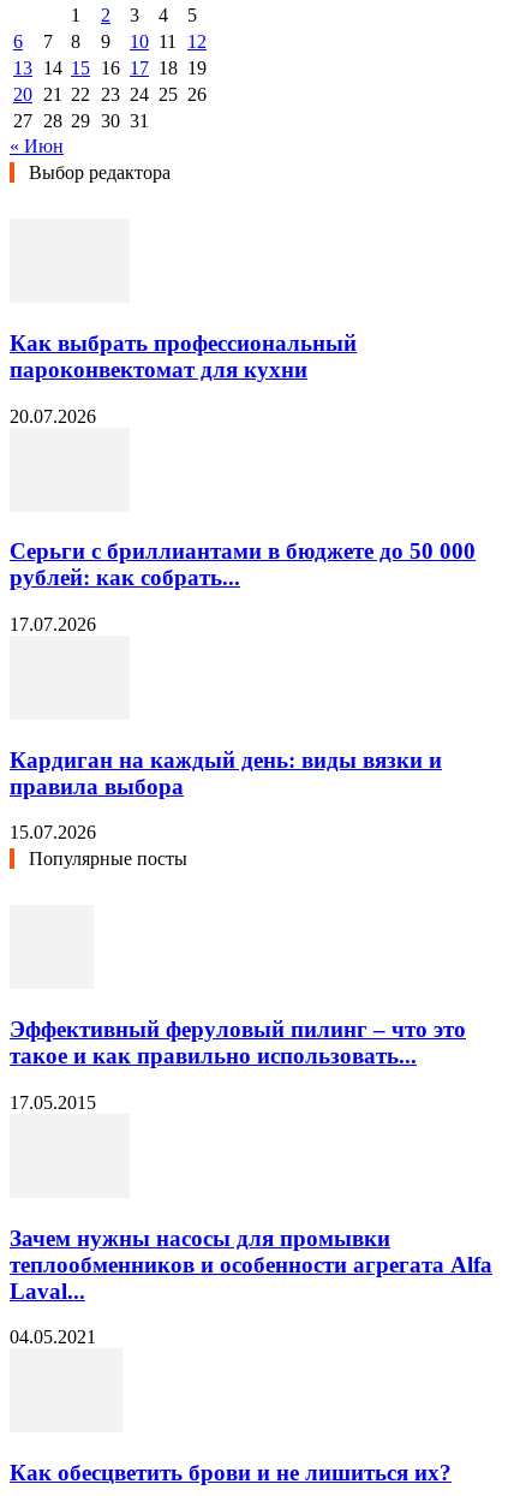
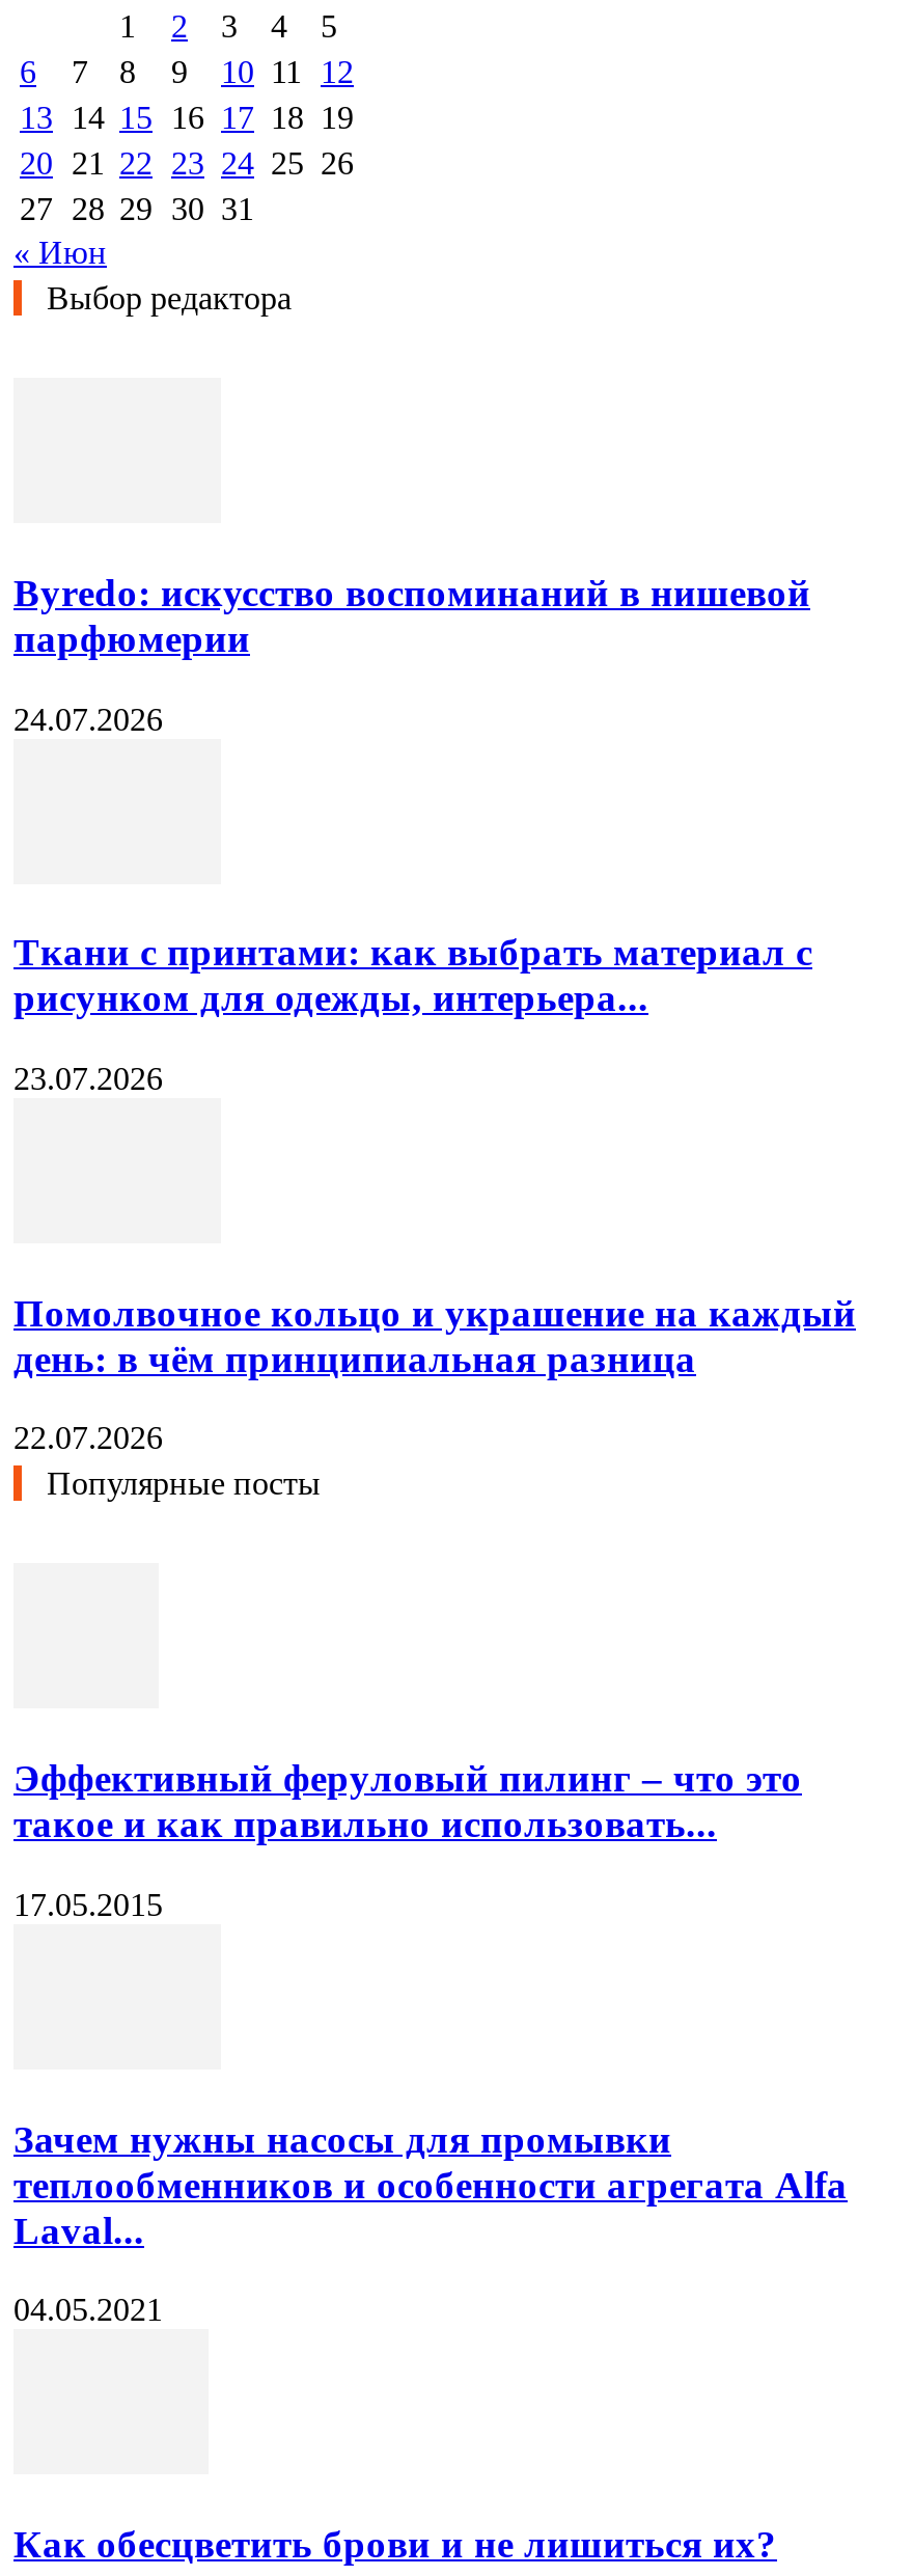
[10,330,357,382] Как выбрать профессиональный | пароконвектомат для кухни -> [13,570,810,660] Byredo: искусство воспоминаний в нишевой | парфюмерии
[10,406,96,426] 20.07.2026 -> [13,701,163,736] 24.07.2026
[10,539,476,590] Серьги с бриллиантами в бюджете до 50 000 | рублей: как собрать... -> [13,931,812,1020] Ткани с принтами: как выбрать материал с | рисунком для одежды, интерьера...
[10,614,96,634] 17.07.2026 -> [13,1061,163,1096] 23.07.2026
[10,747,442,799] Кардиган на каждый день: виды вязки и | правила выбора -> [13,1290,856,1380] Помолвочное кольцо и украшение на каждый | день: в чём принципиальная разница
[10,822,96,843] 15.07.2026 -> [13,1421,163,1456] 22.07.2026

